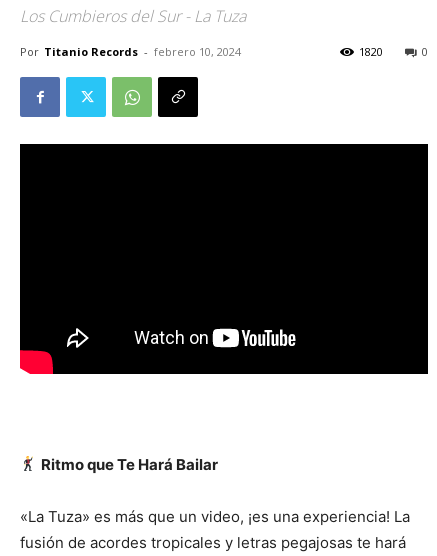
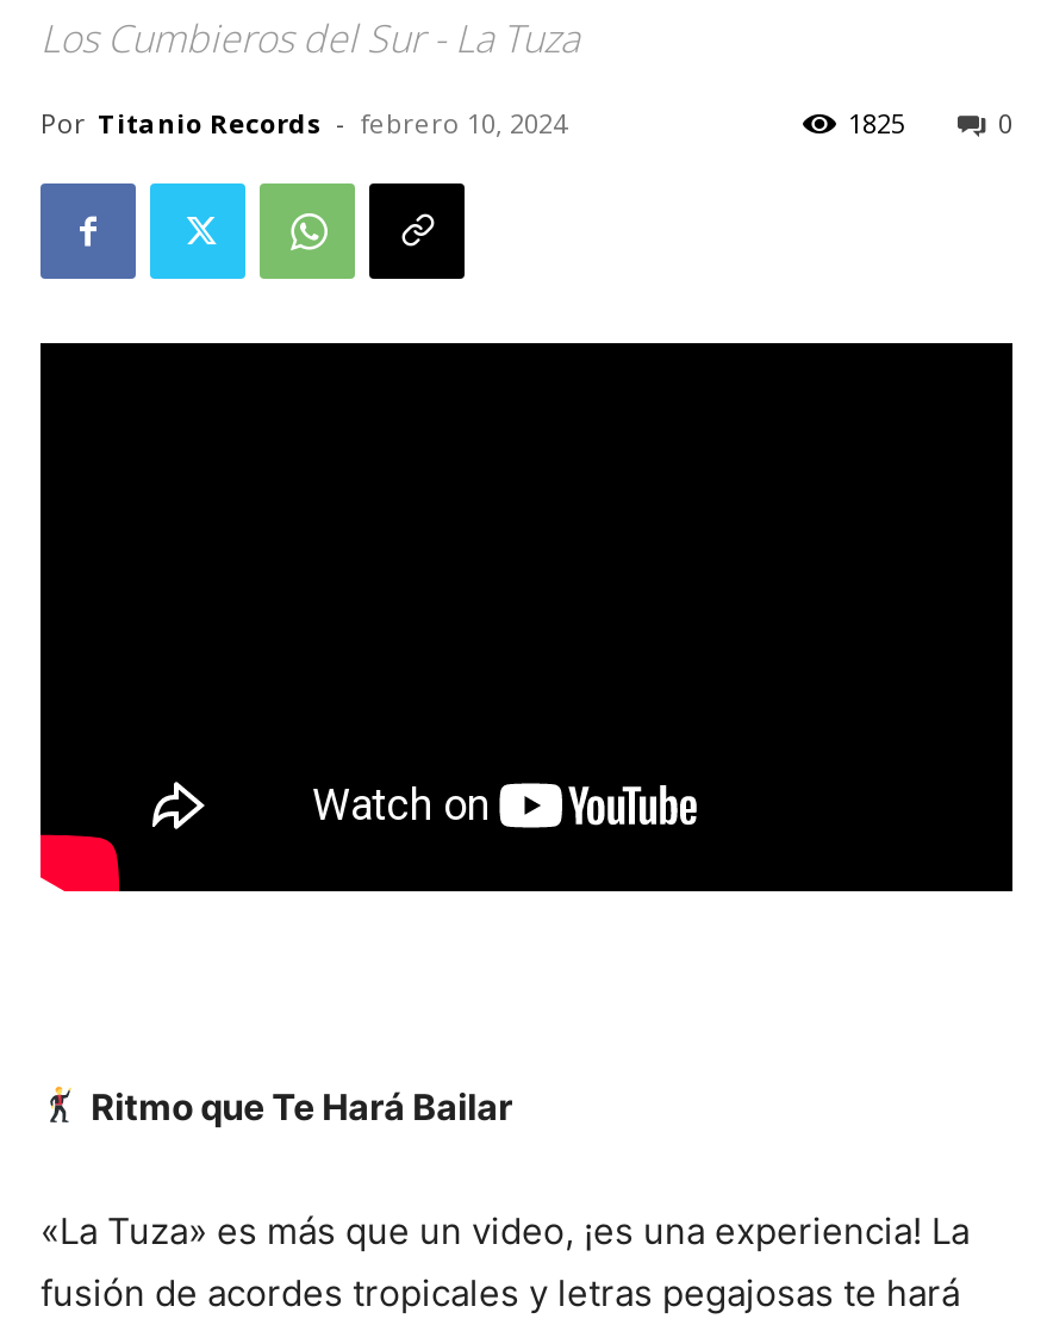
[359,44,383,59] 1820 -> [848,105,905,141] 1825

